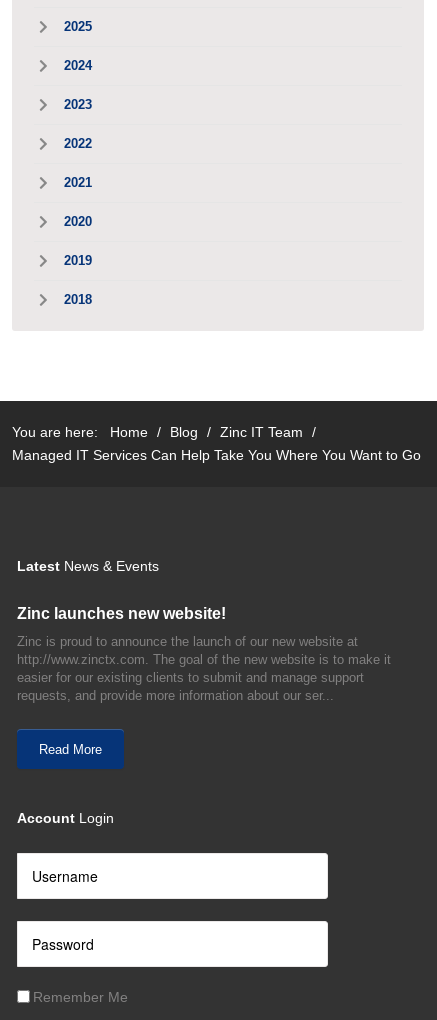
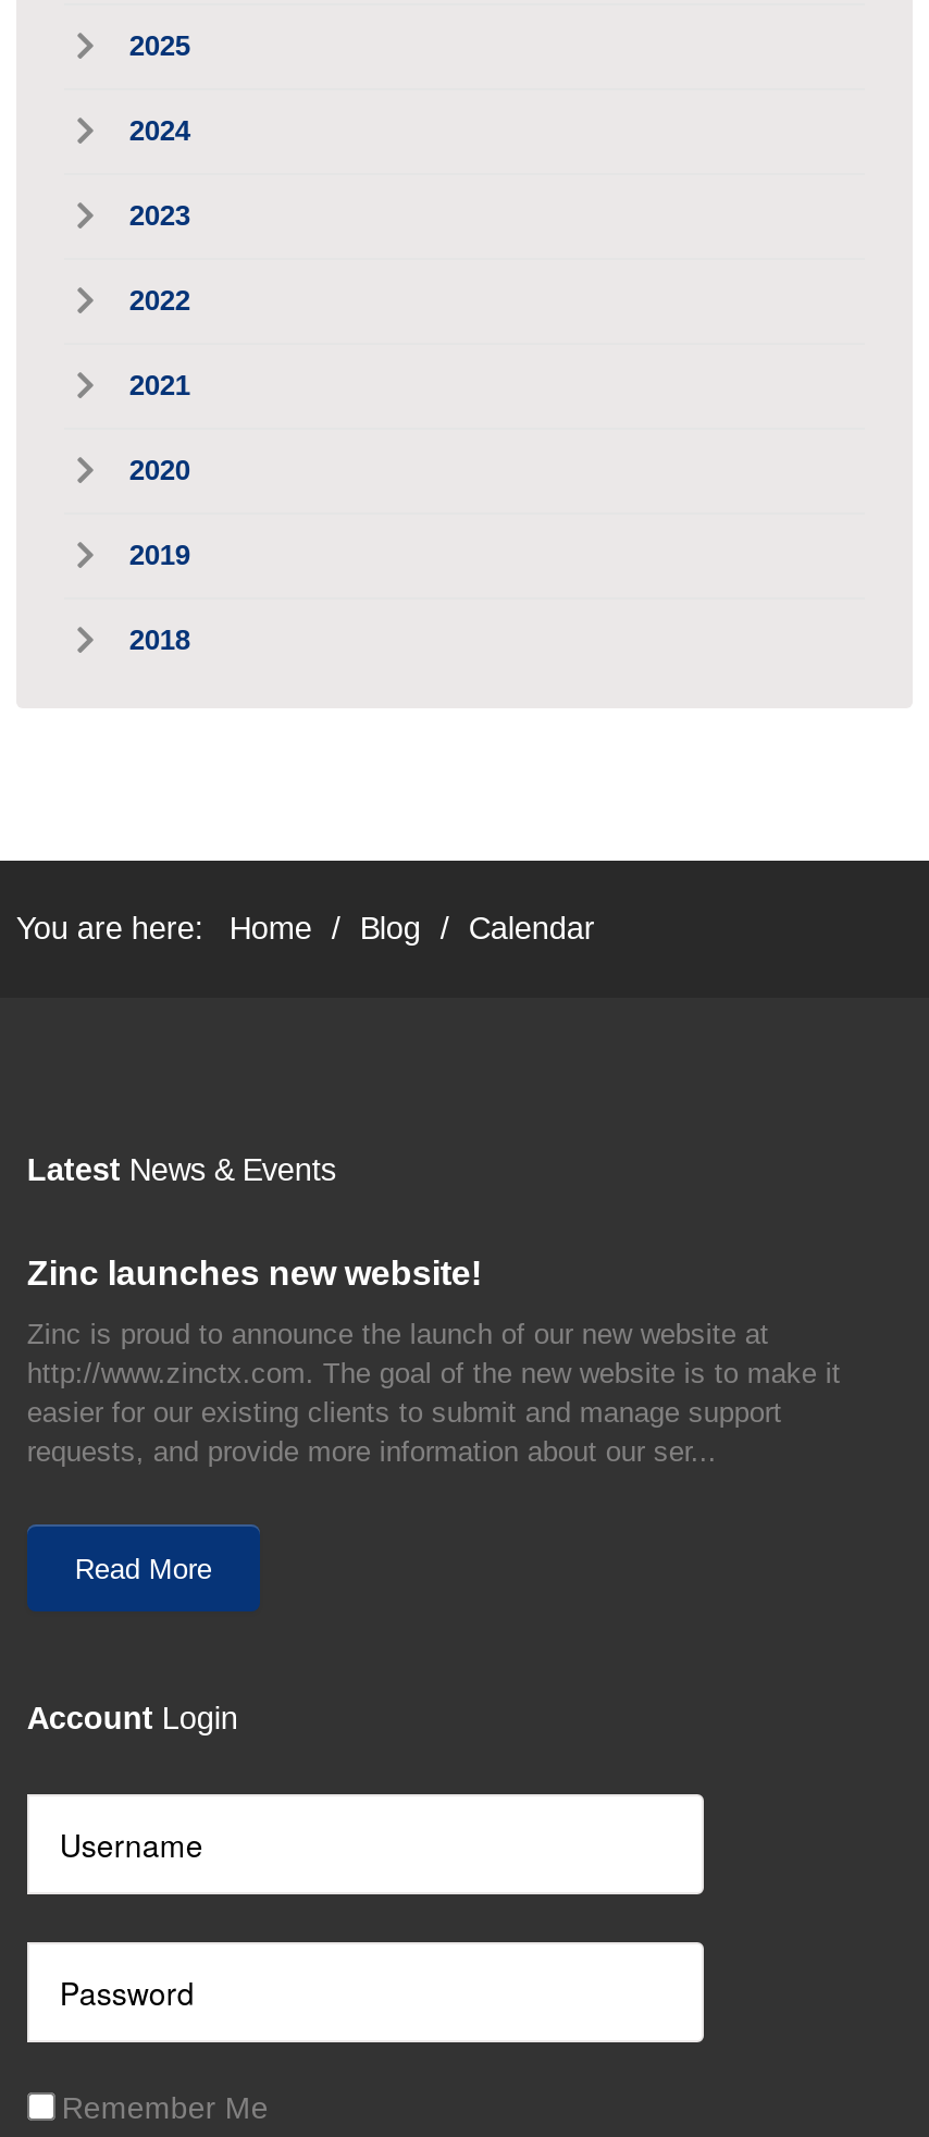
[12,423,421,462] You are here: Home / Blog / Zinc IT Team / | Managed IT Services Can Help Take You Where You Want to Go -> [16,910,595,944] You are here: Home / Blog / Calendar

